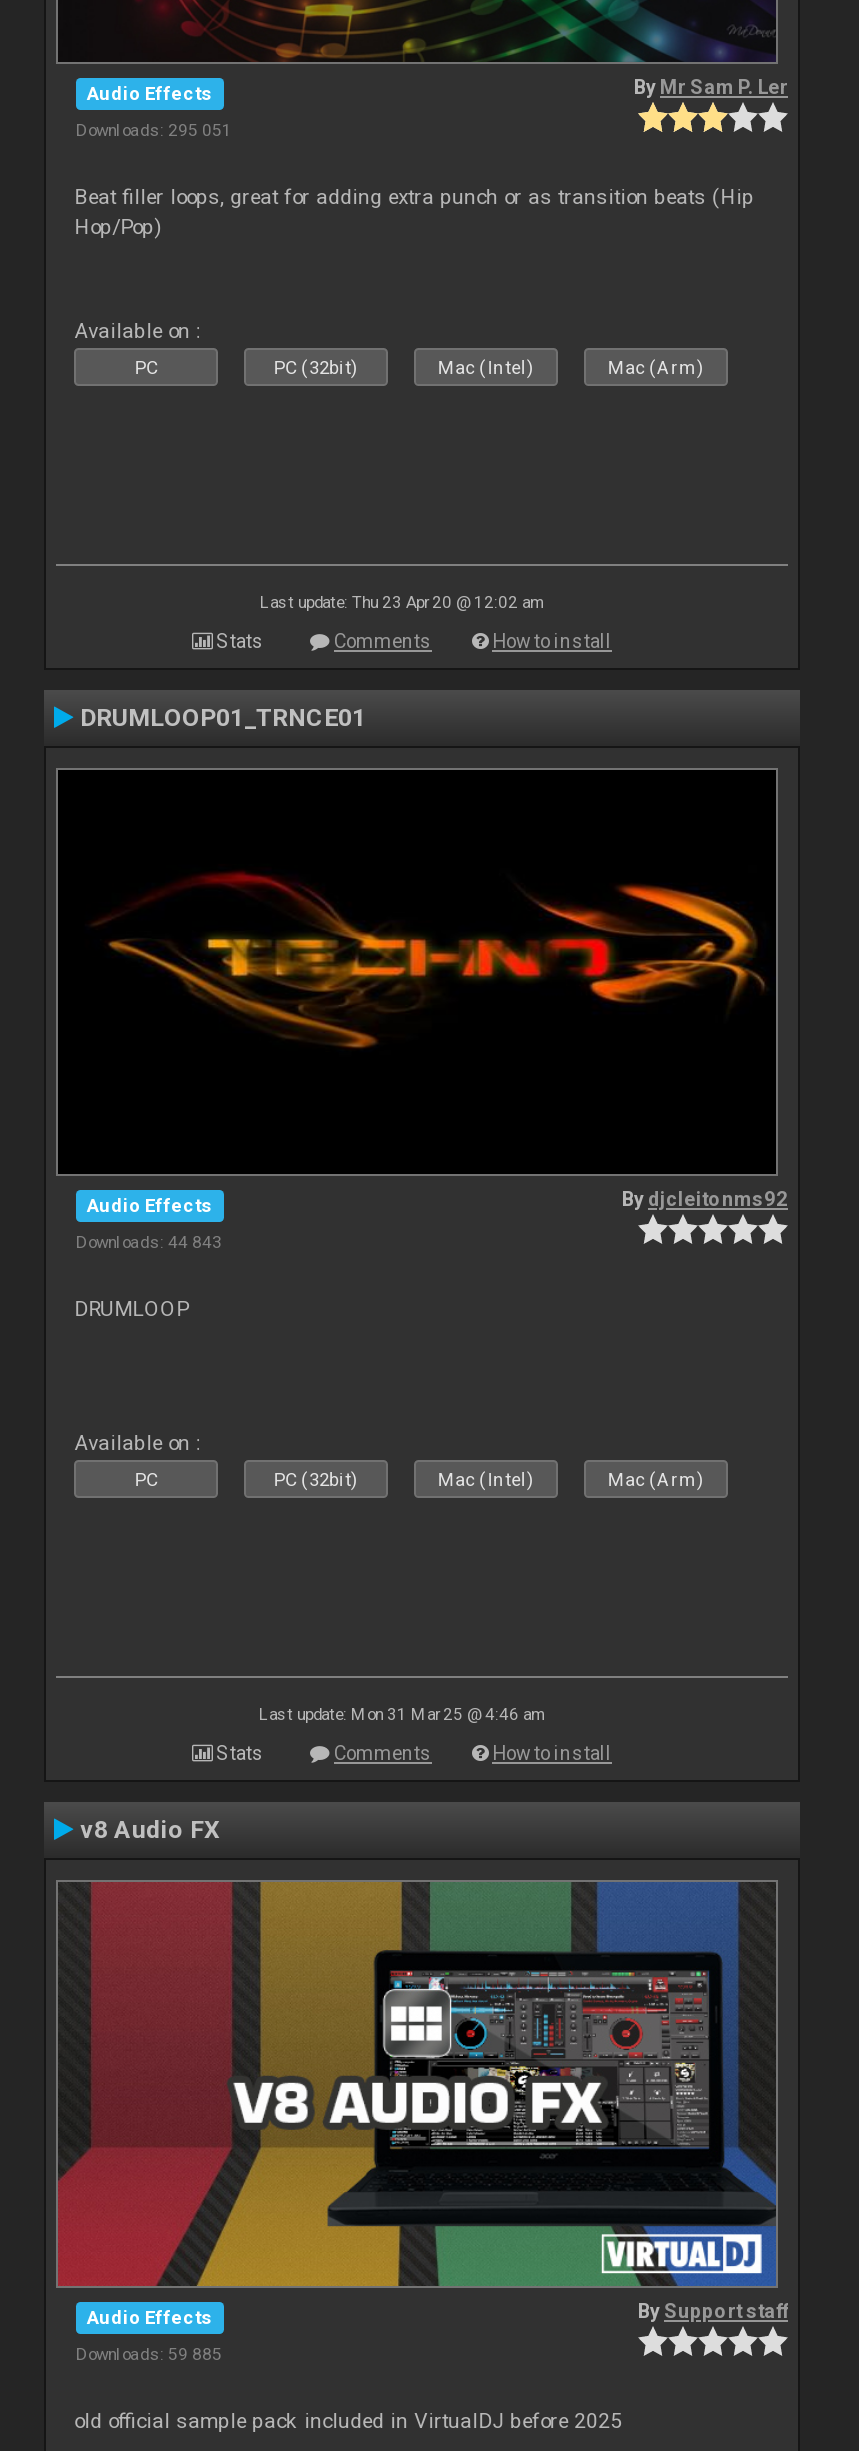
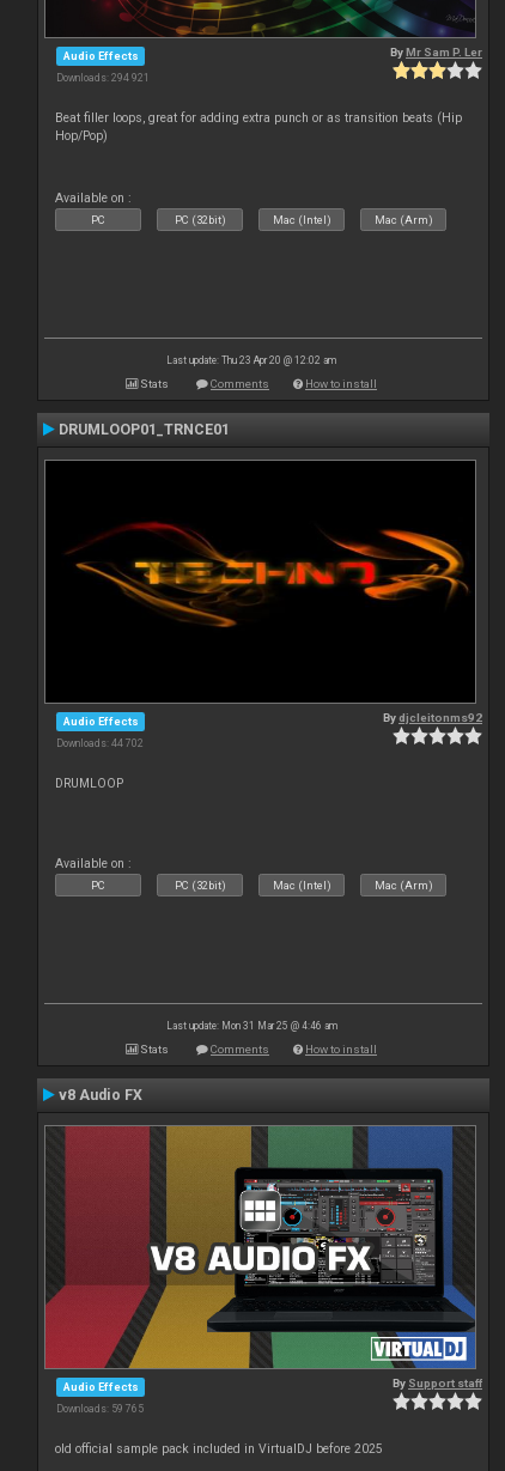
[76,119,232,139] Downloads: 295 051 -> [56,71,150,83] Downloads: 294 921
[76,1231,222,1251] Downloads: 44 843 -> [56,737,144,749] Downloads: 44 702
[76,2343,222,2363] Downloads: 59 885 -> [56,1402,144,1414] Downloads: 59 765

